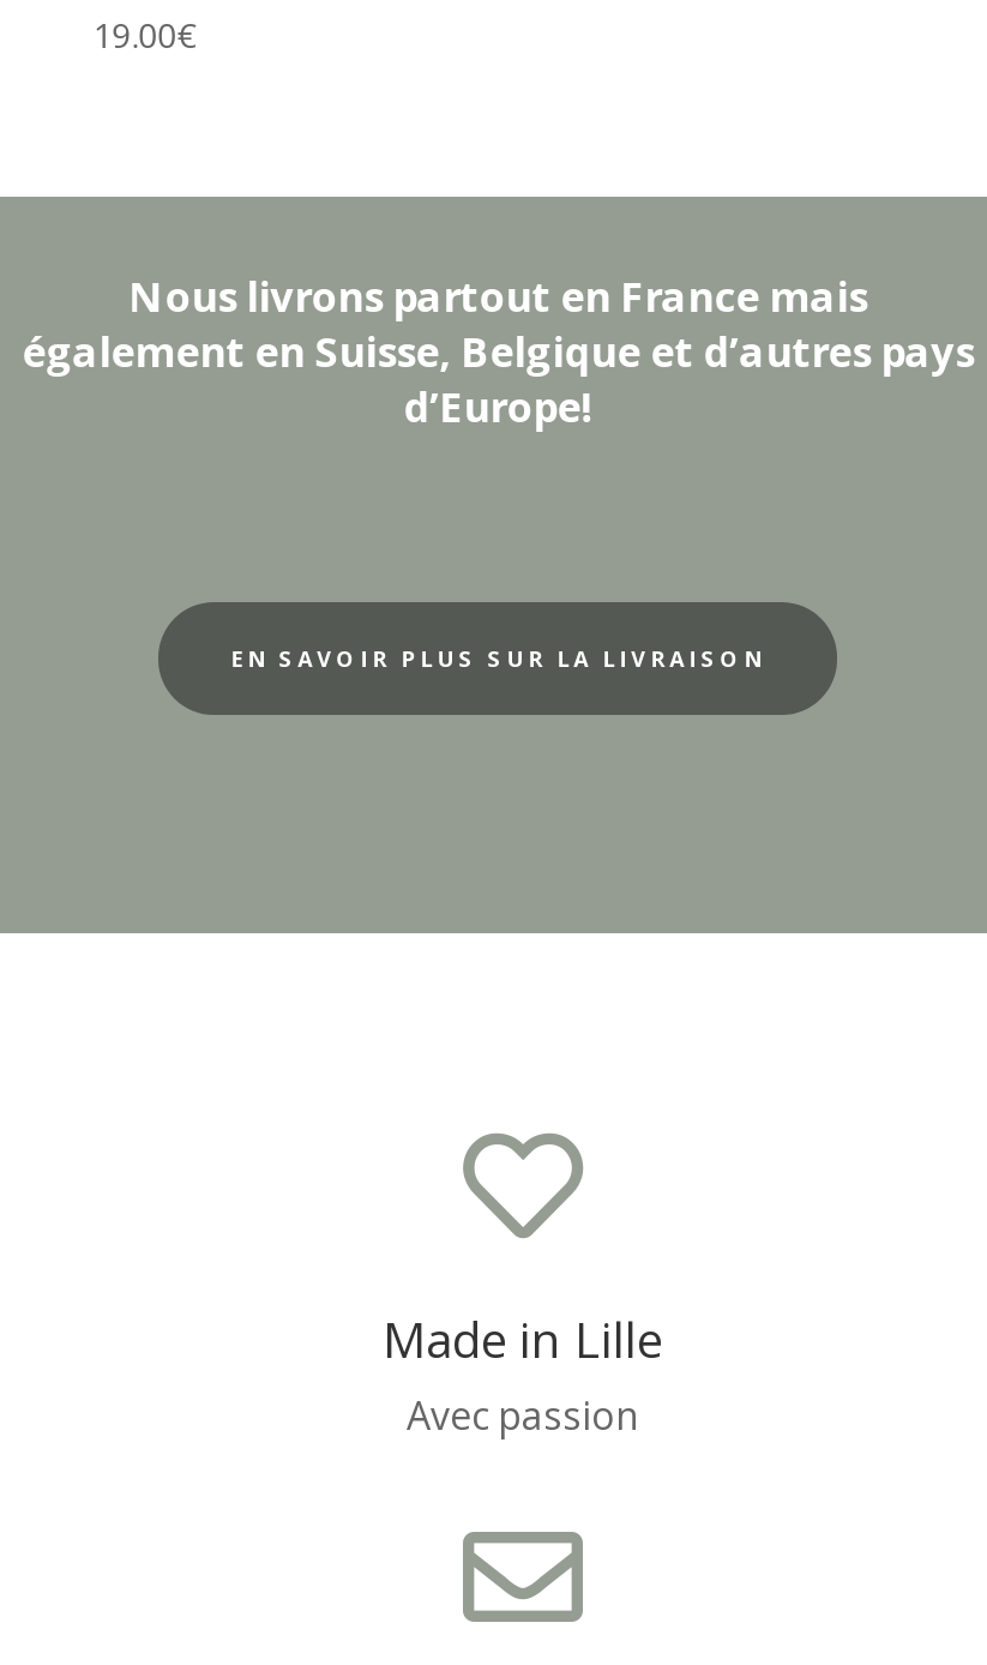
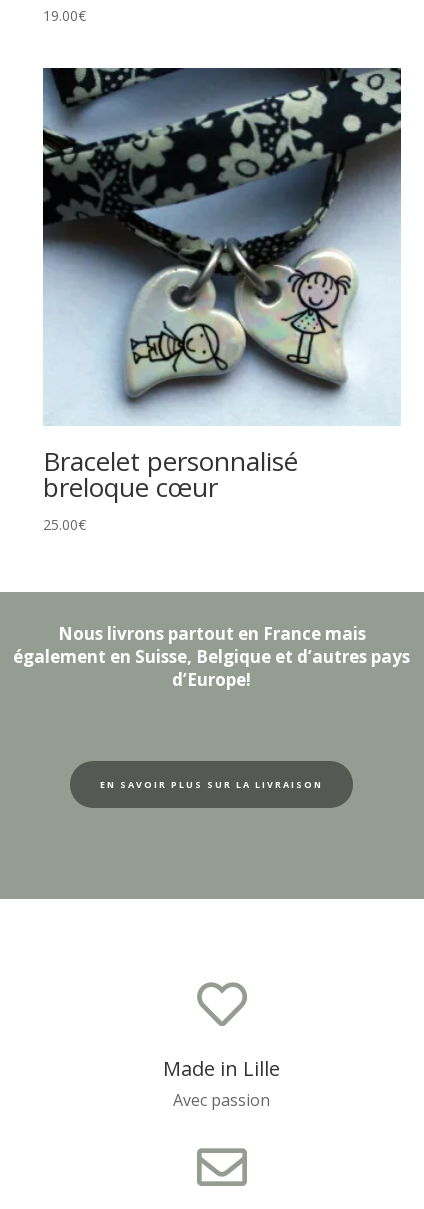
none -> [42,67,402,534] [image] | Bracelet personnalisé | breloque cœur | 25.00€

